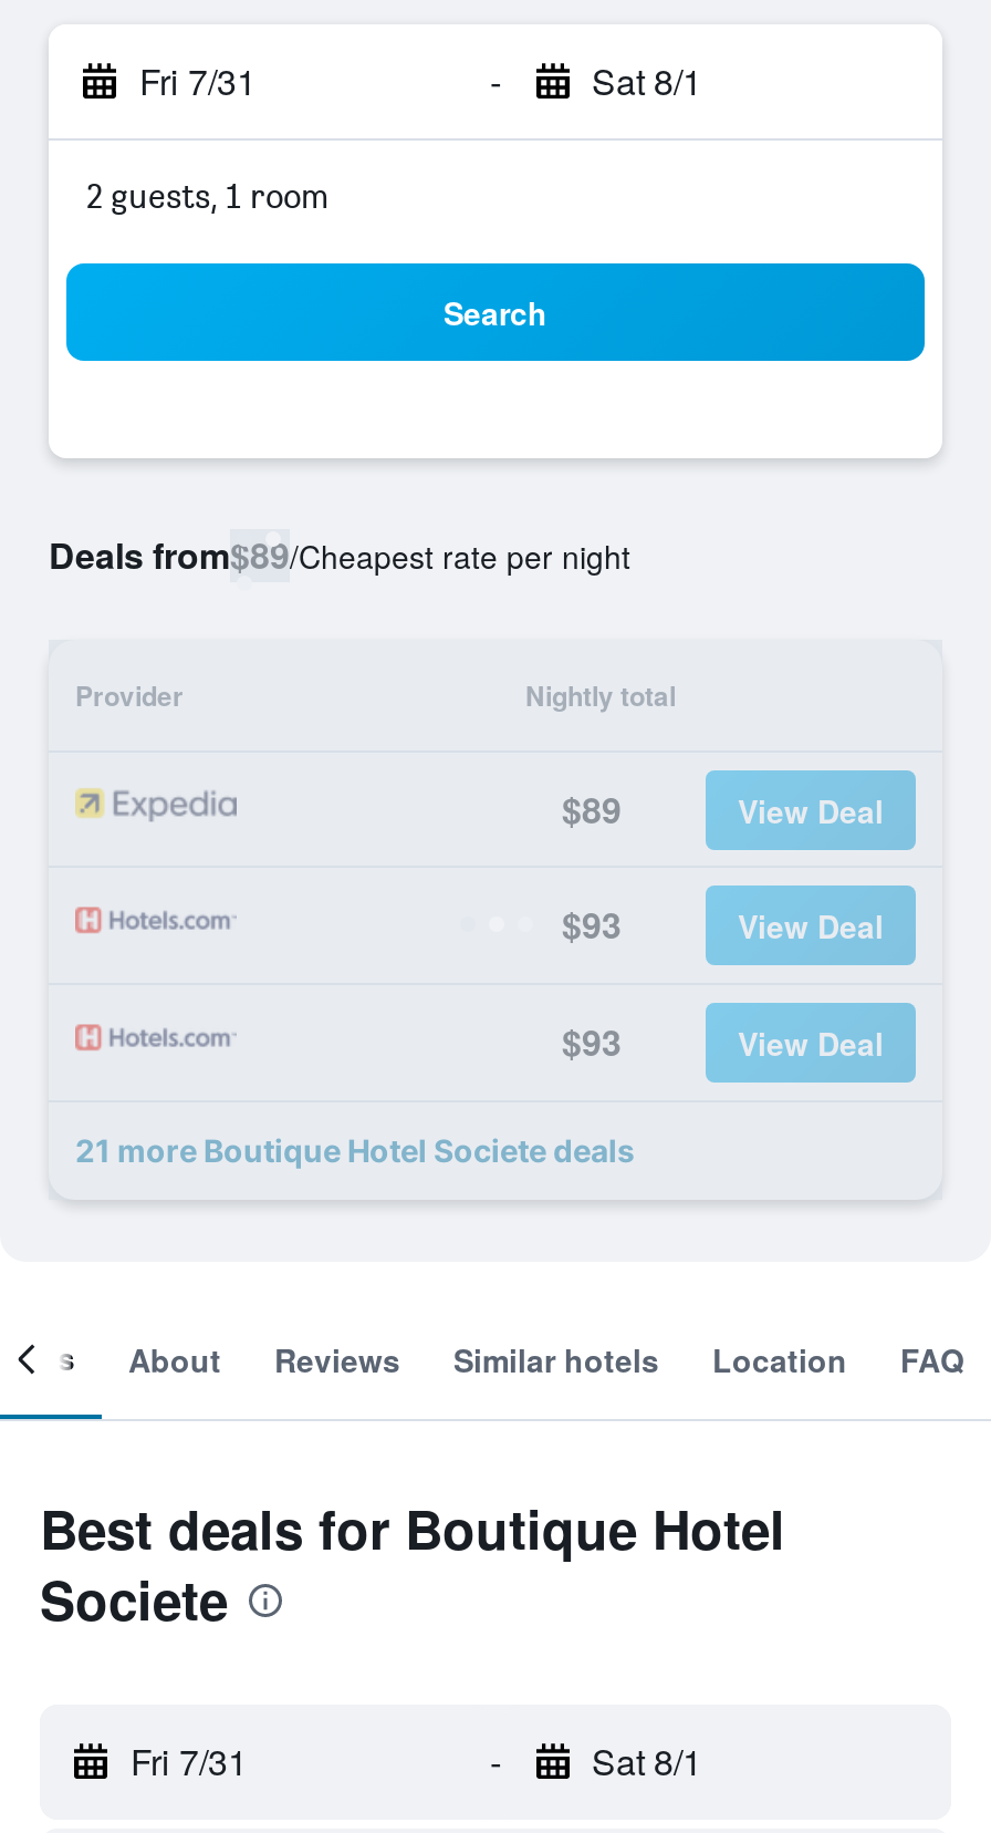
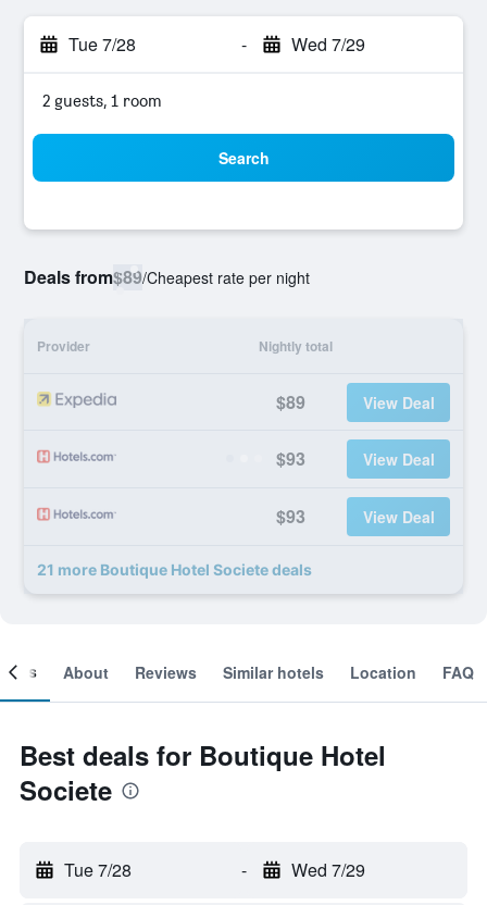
[139,55,257,106] Fri 7/31 -> [68,32,136,57] Tue 7/28
[592,55,702,106] Sat 8/1 -> [291,32,365,57] Wed 7/29
[131,1736,248,1787] Fri 7/31 -> [64,857,132,882] Tue 7/28
[592,1736,702,1787] Sat 8/1 -> [291,857,365,882] Wed 7/29

